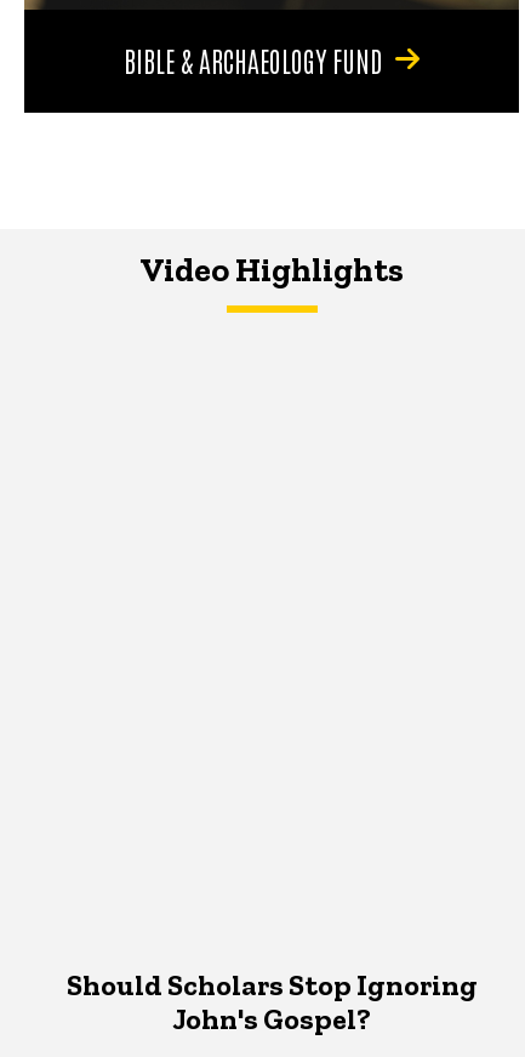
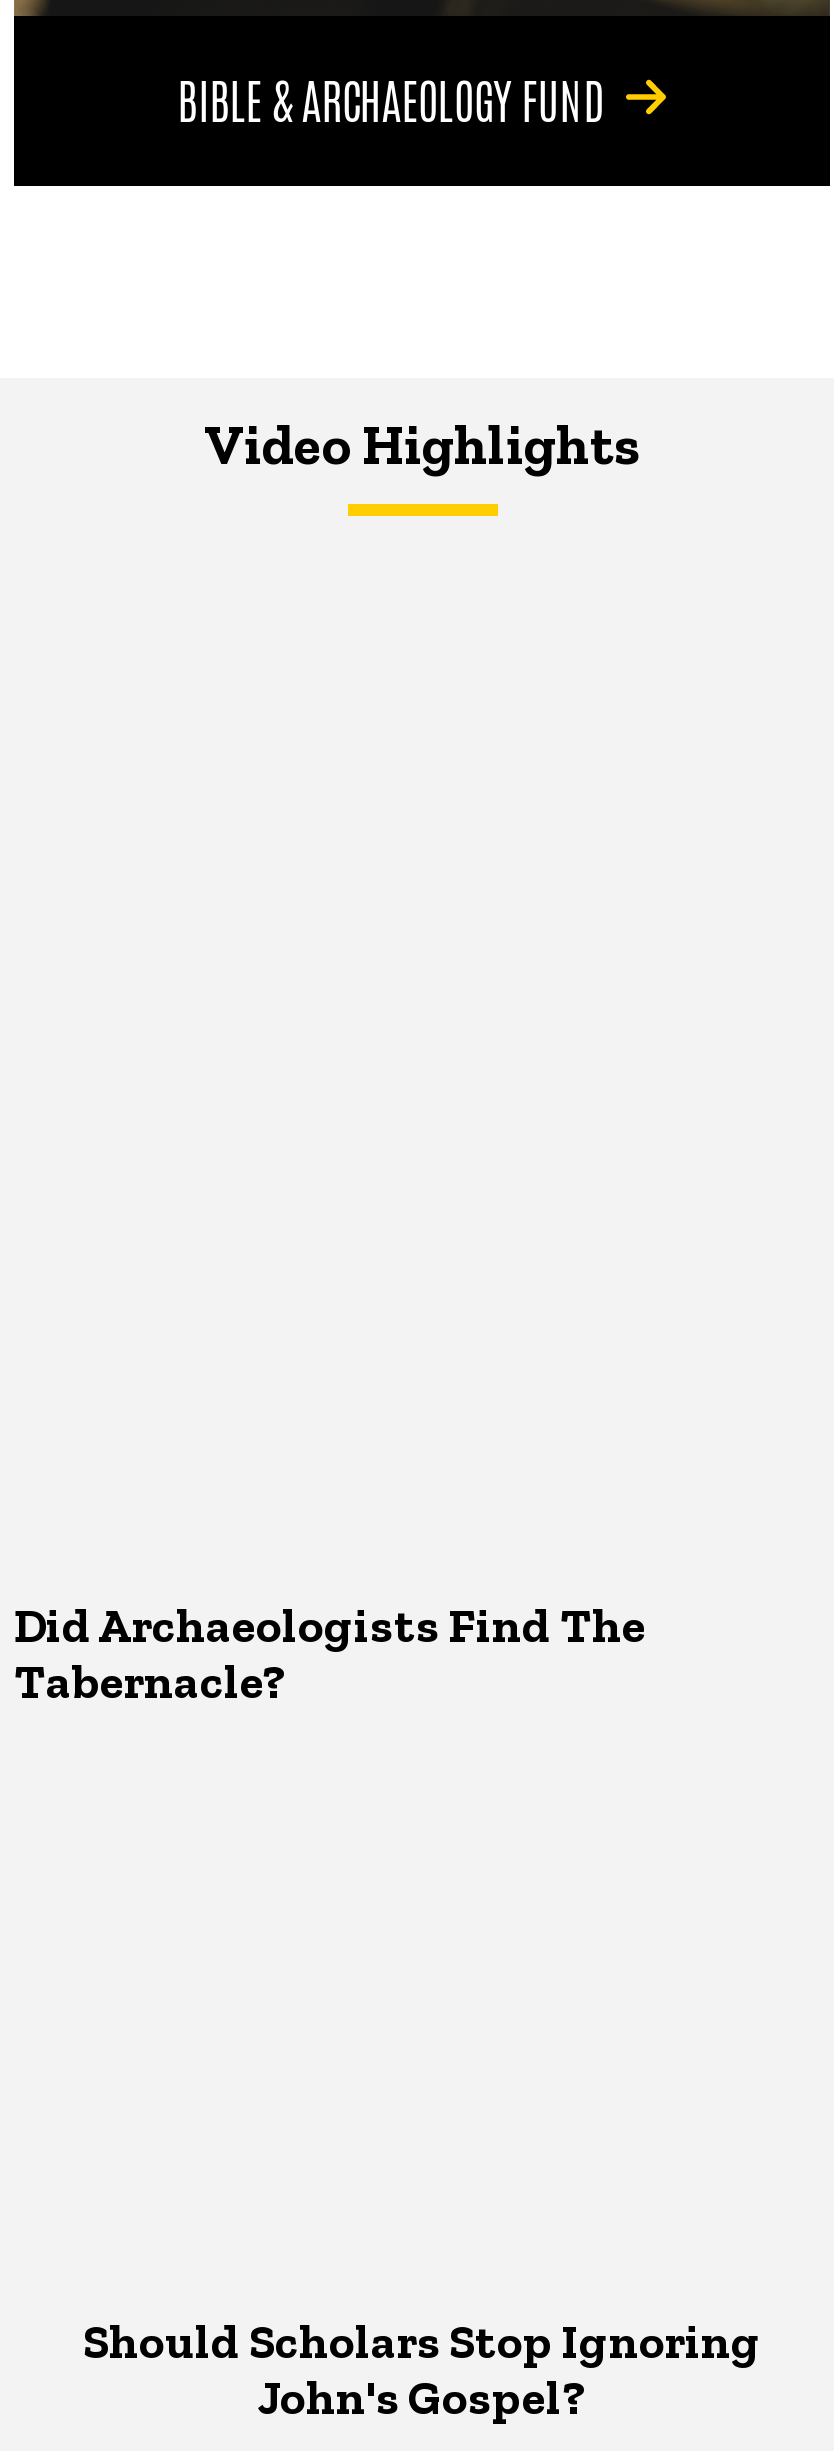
none -> [14,1596,646,1710] Did Archaeologists Find The | Tabernacle?

